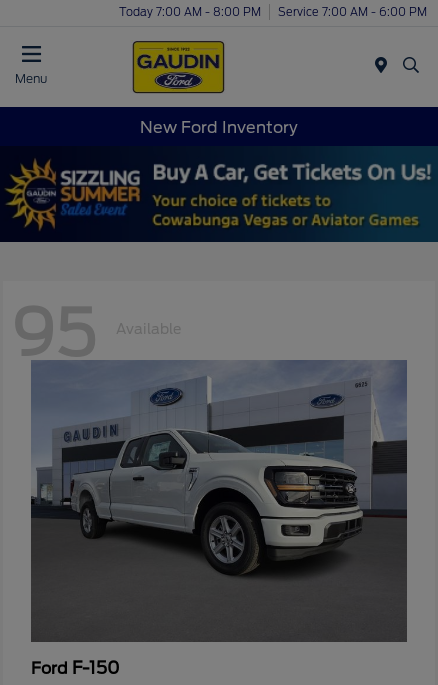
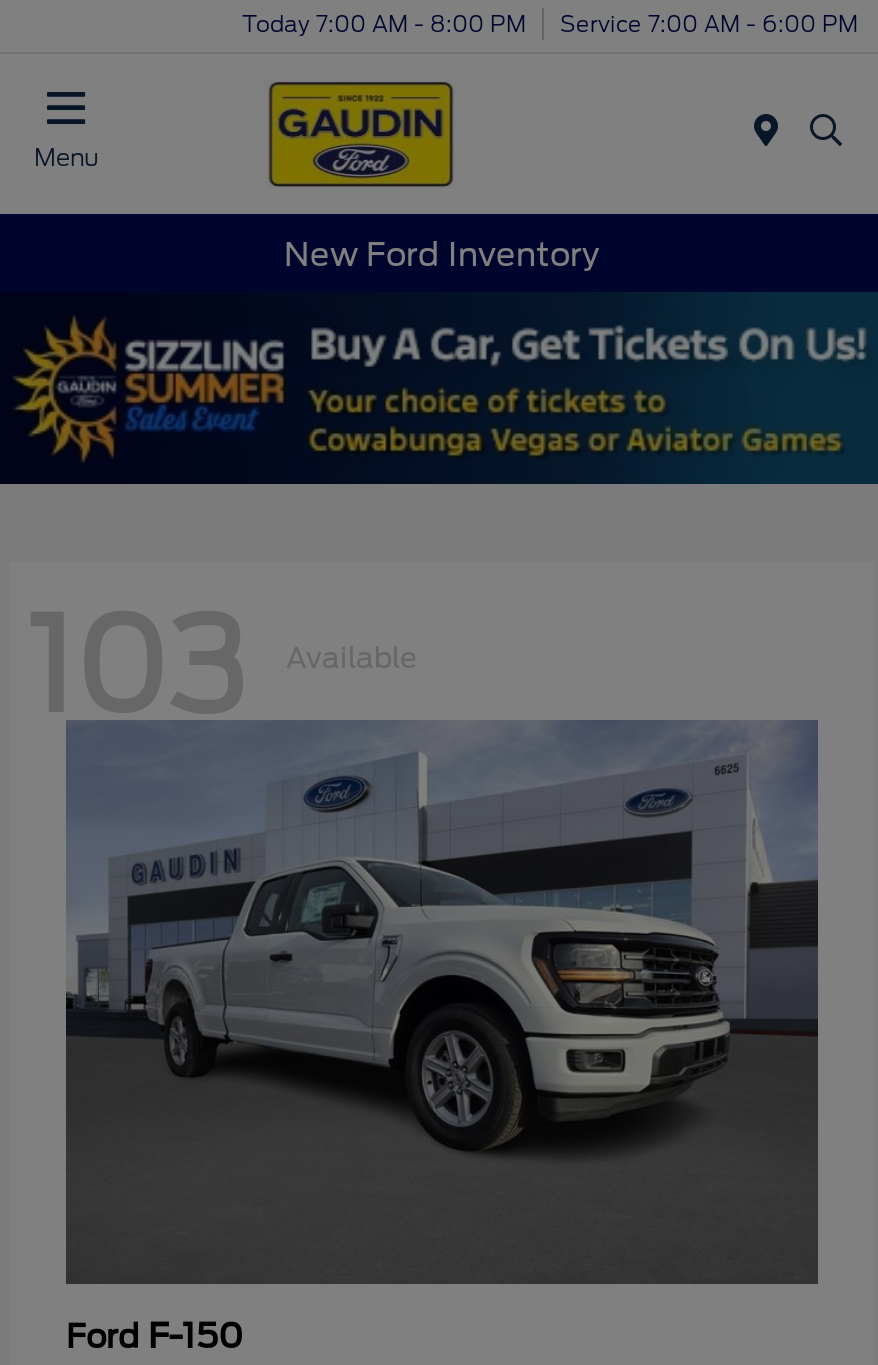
[11,295,96,371] 95 -> [26,590,246,742] 103

